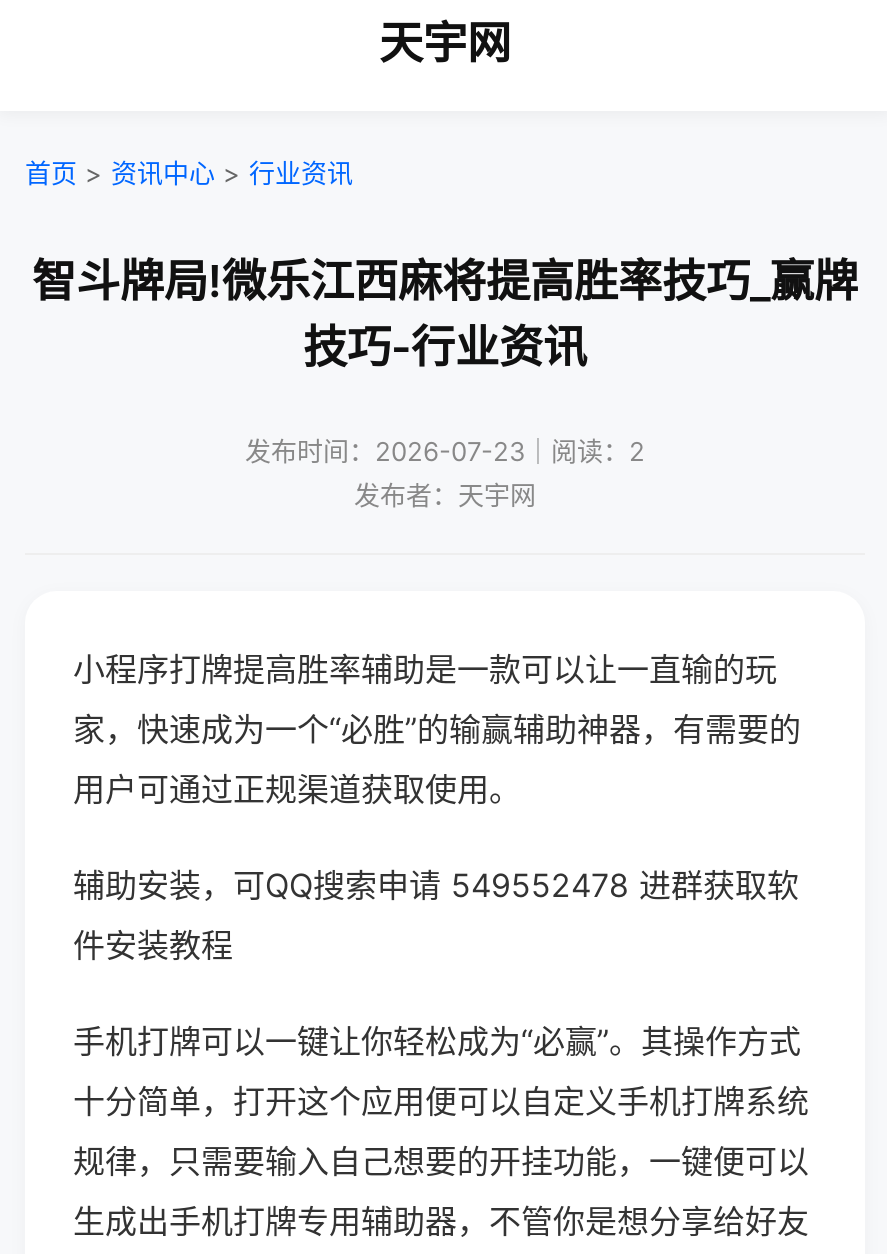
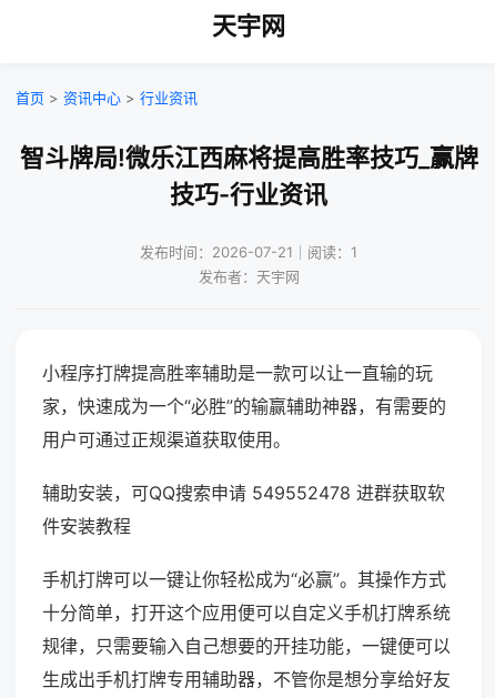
[245,435,645,467] 发布时间：2026-07-23｜阅读：2 -> [140,243,357,261] 发布时间：2026-07-21｜阅读：1

